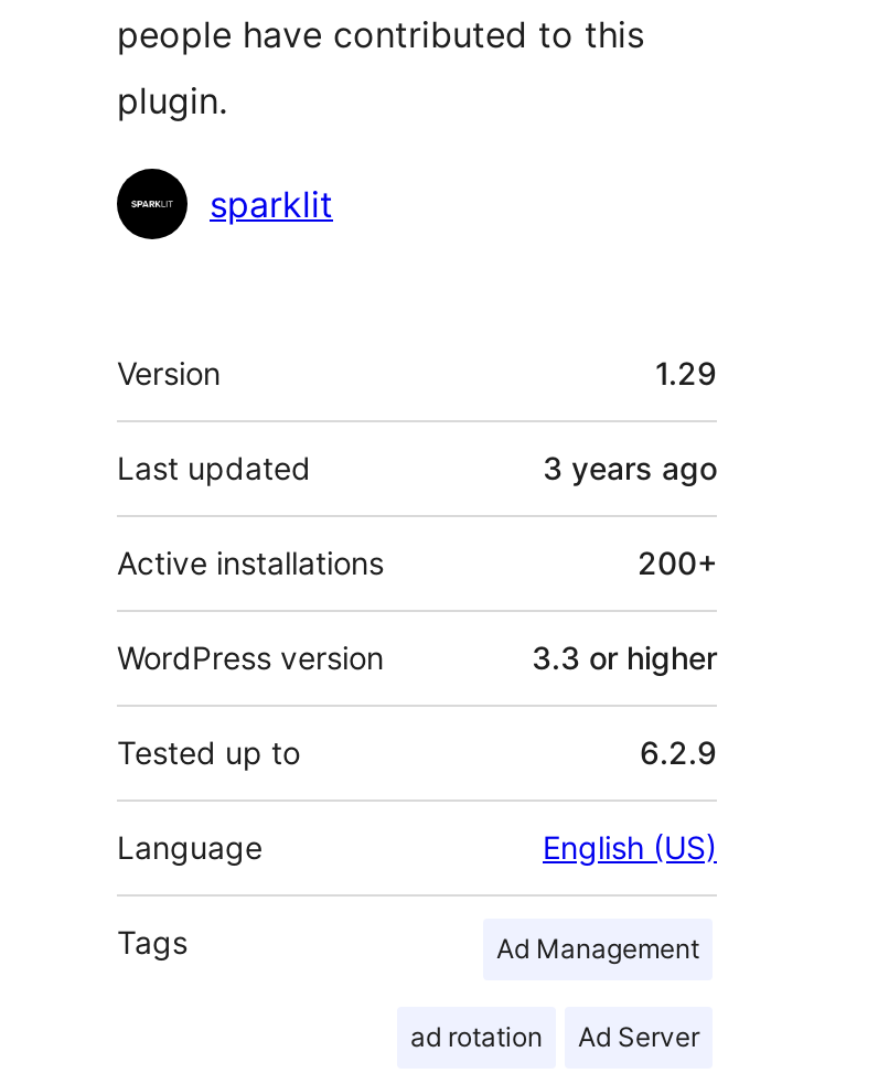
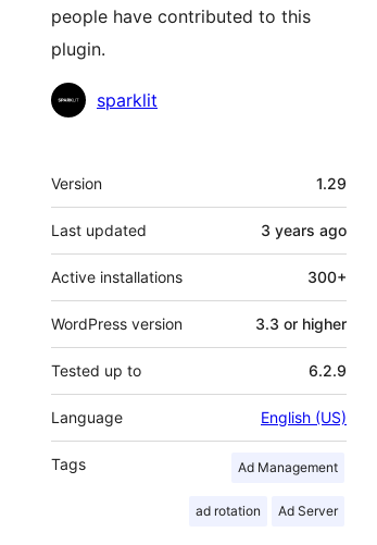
[638,543,717,580] 200+ -> [307,268,347,286] 300+

